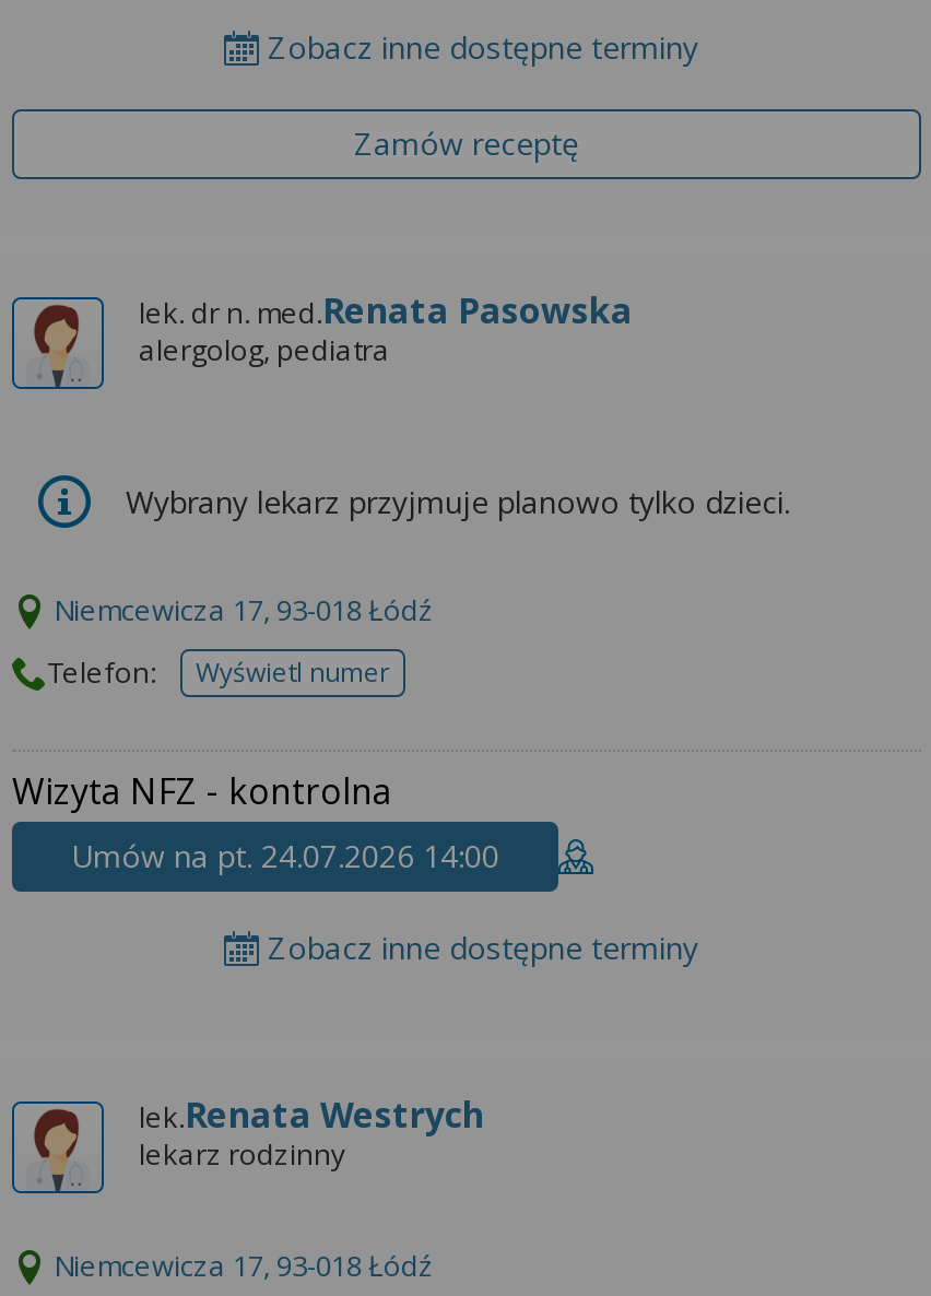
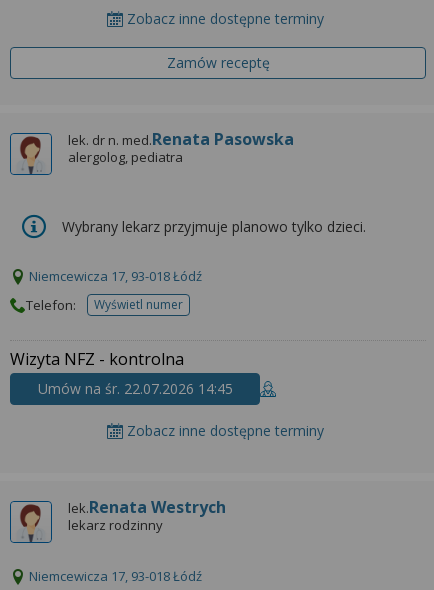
[71,834,499,875] Umów na pt. 24.07.2026 14:00 -> [37,378,232,397] Umów na śr. 22.07.2026 14:45

